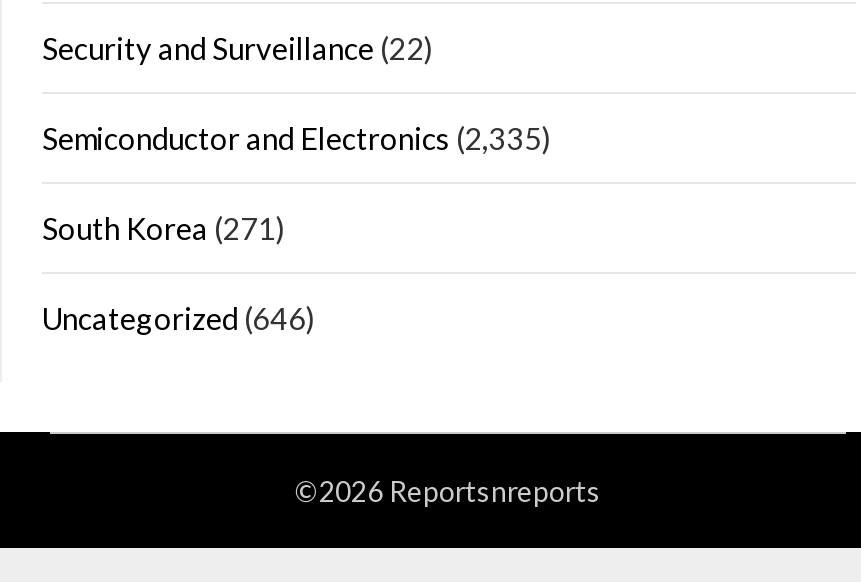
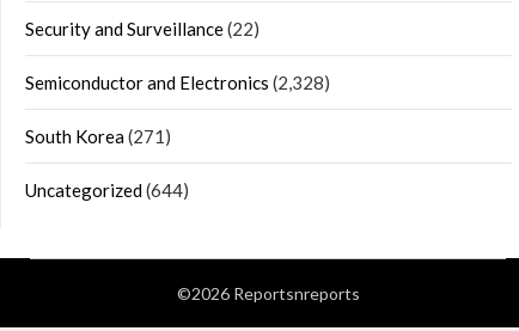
[42,120,552,156] Semiconductor and Electronics (2,335) -> [25,72,330,93] Semiconductor and Electronics (2,328)
[42,300,316,336] Uncategorized (646) -> [25,179,189,201] Uncategorized (644)

